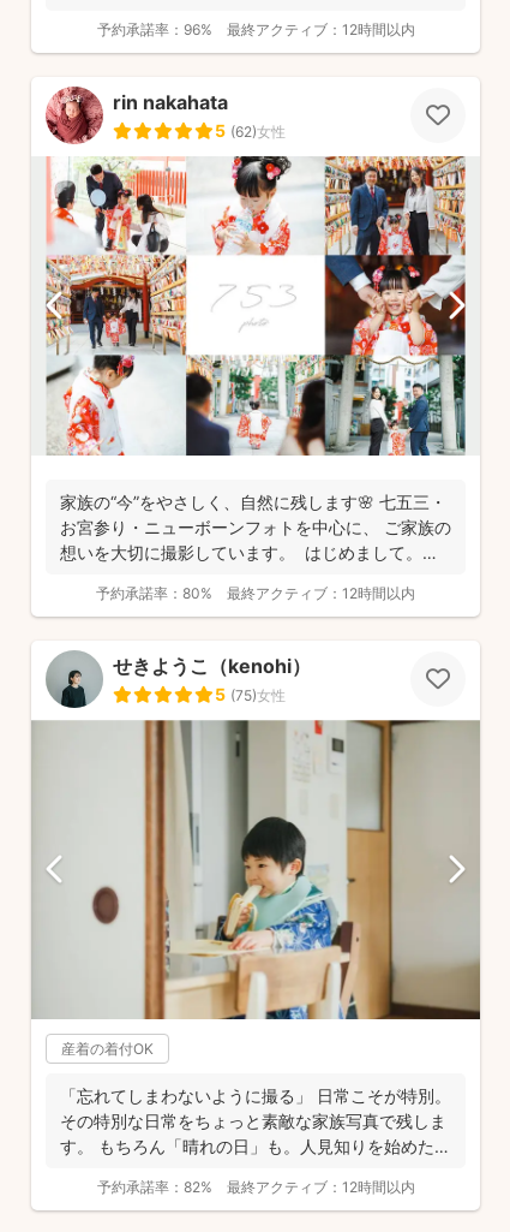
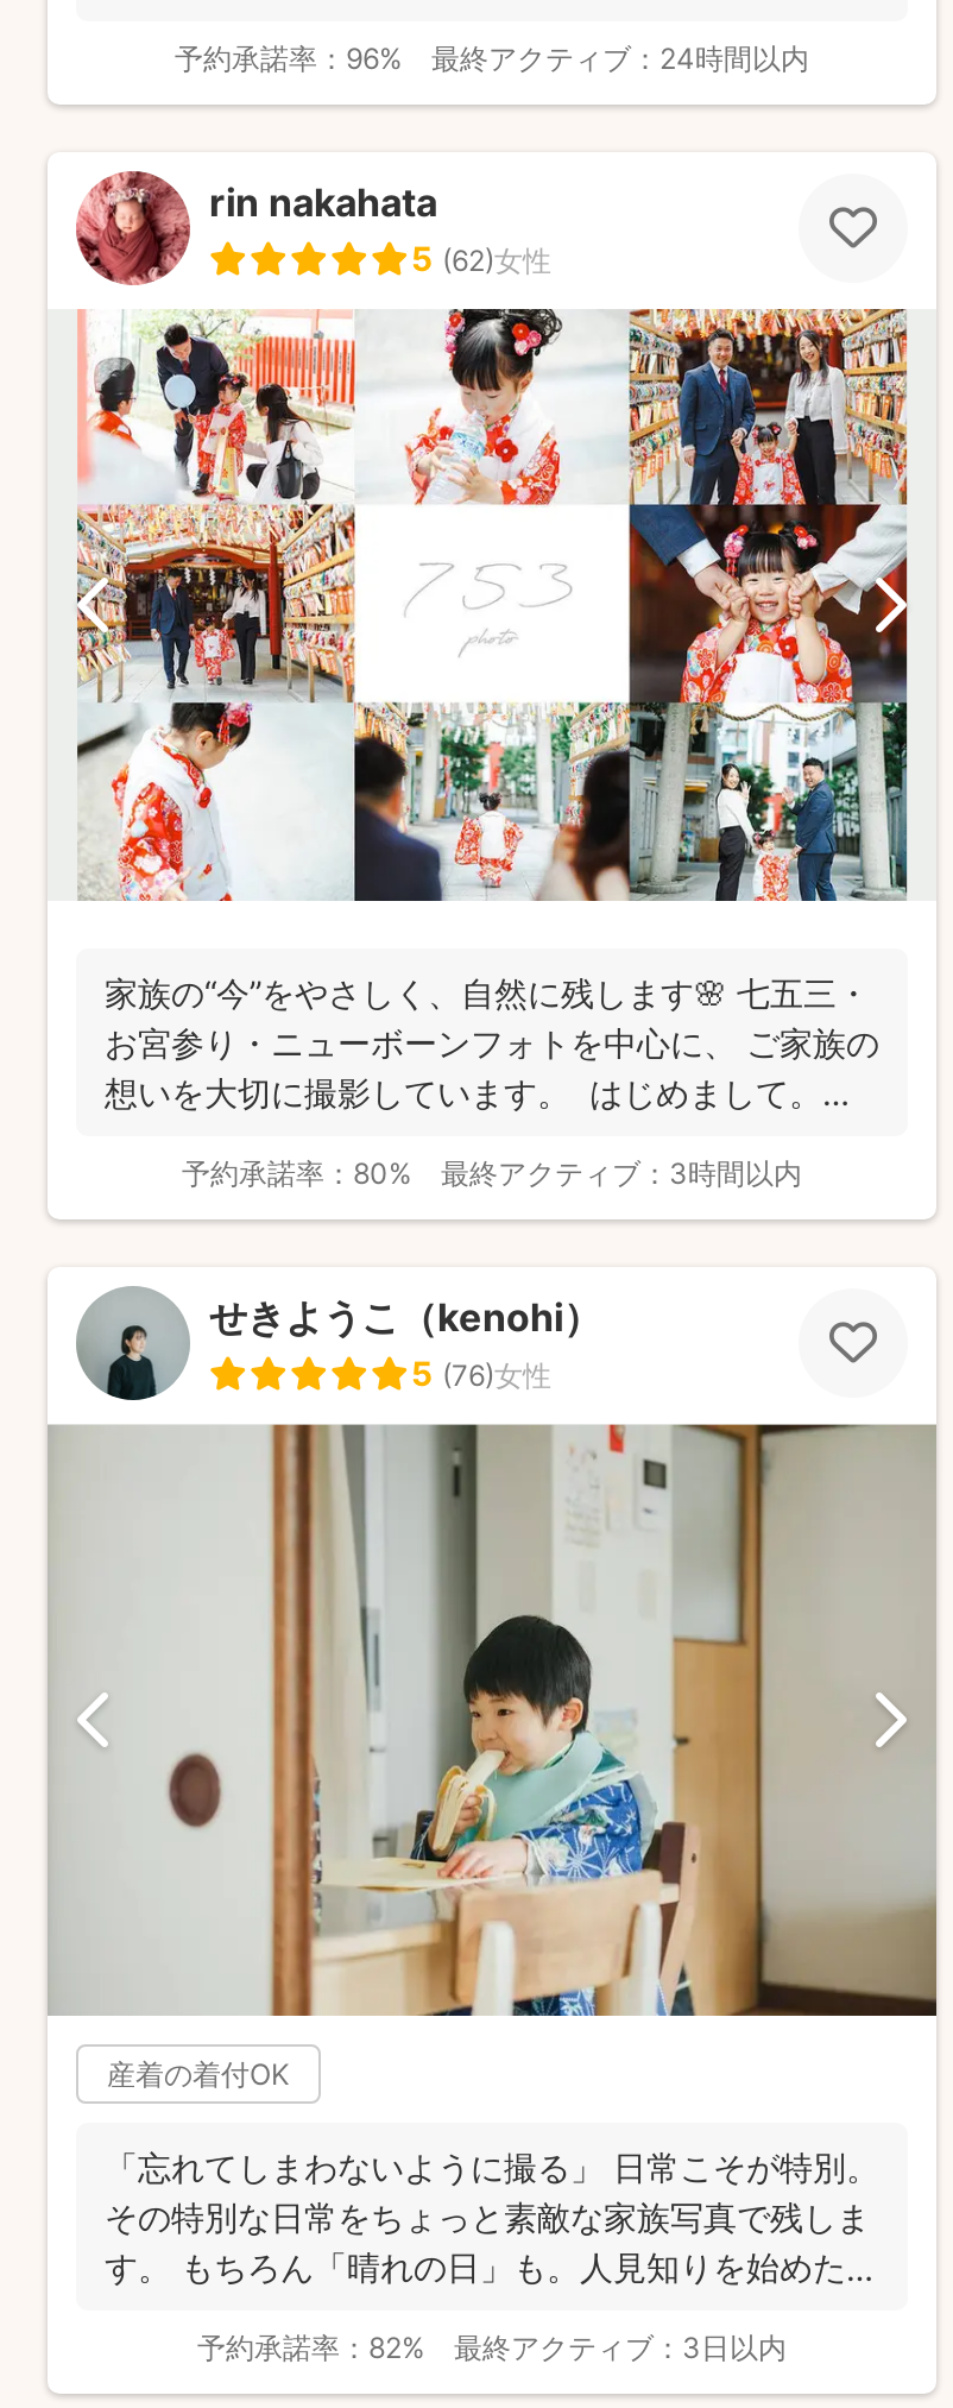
[226,20,415,38] 最終アクティブ：12時間以内 -> [431,39,809,75] 最終アクティブ：24時間以内
[227,584,415,602] 最終アクティブ：12時間以内 -> [441,1155,802,1191] 最終アクティブ：3時間以内
[215,684,286,704] 5 (75)女性 -> [411,1353,551,1393] 5 (76)女性
[226,1178,415,1196] 最終アクティブ：12時間以内 -> [454,2330,787,2366] 最終アクティブ：3日以内

